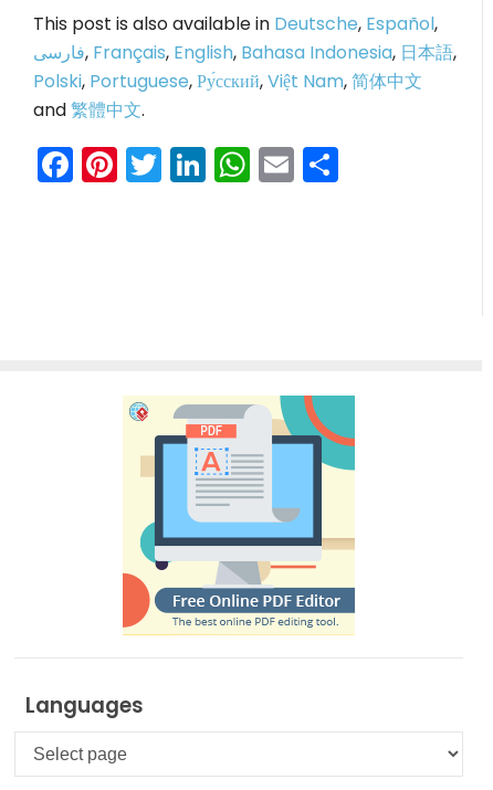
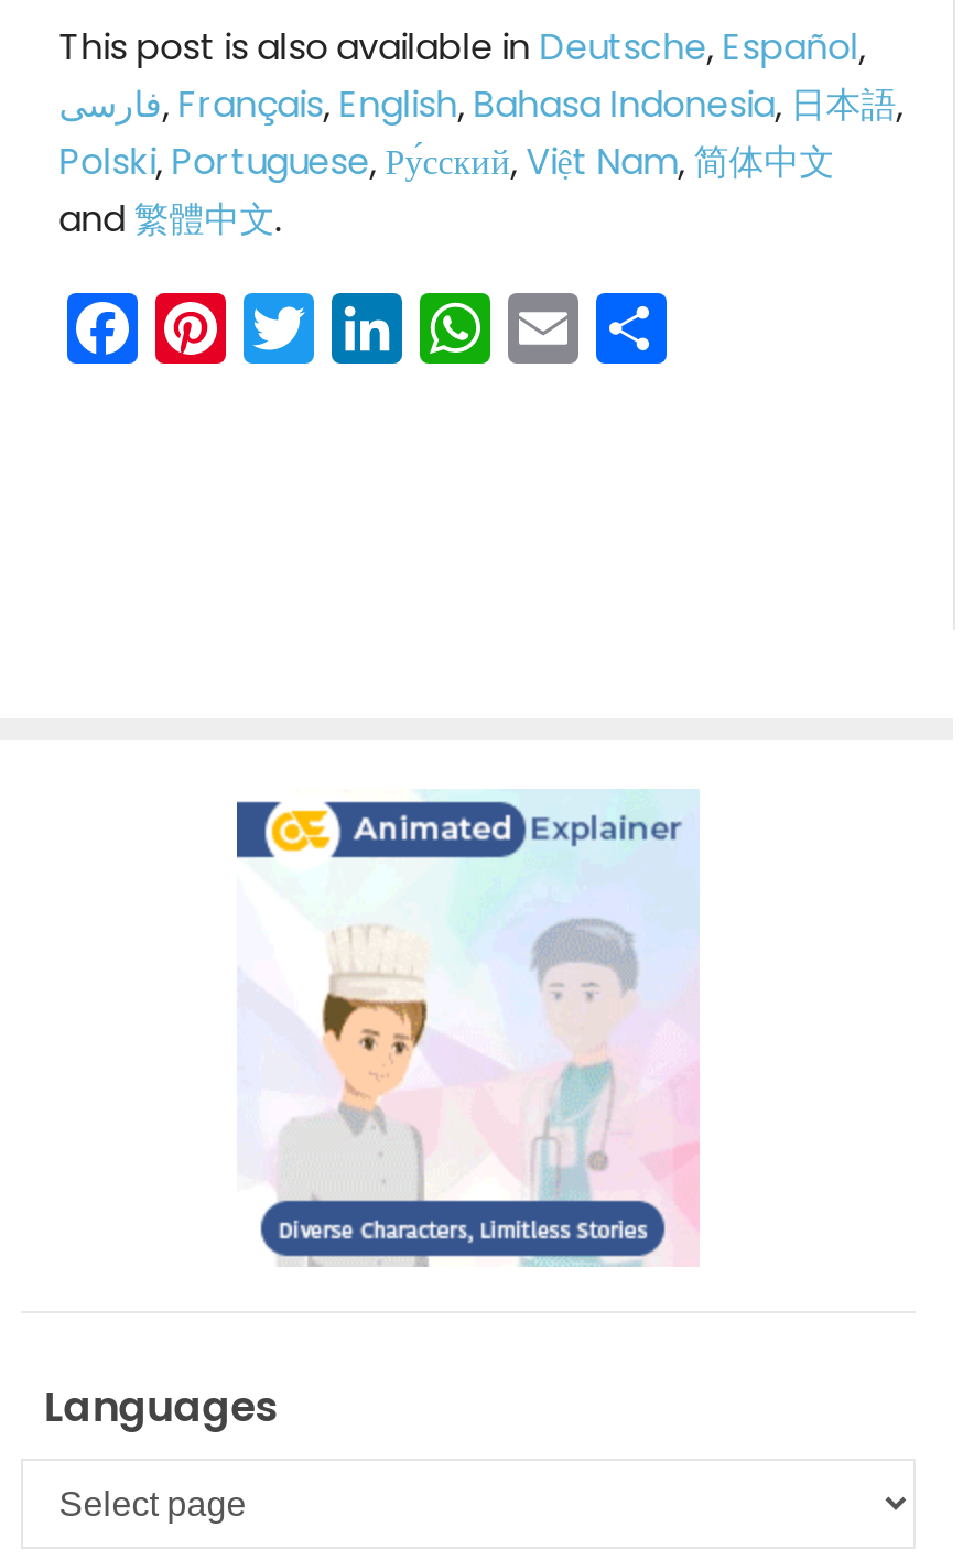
[122,394,356,636] [image] -> [235,789,700,1267] [image]

